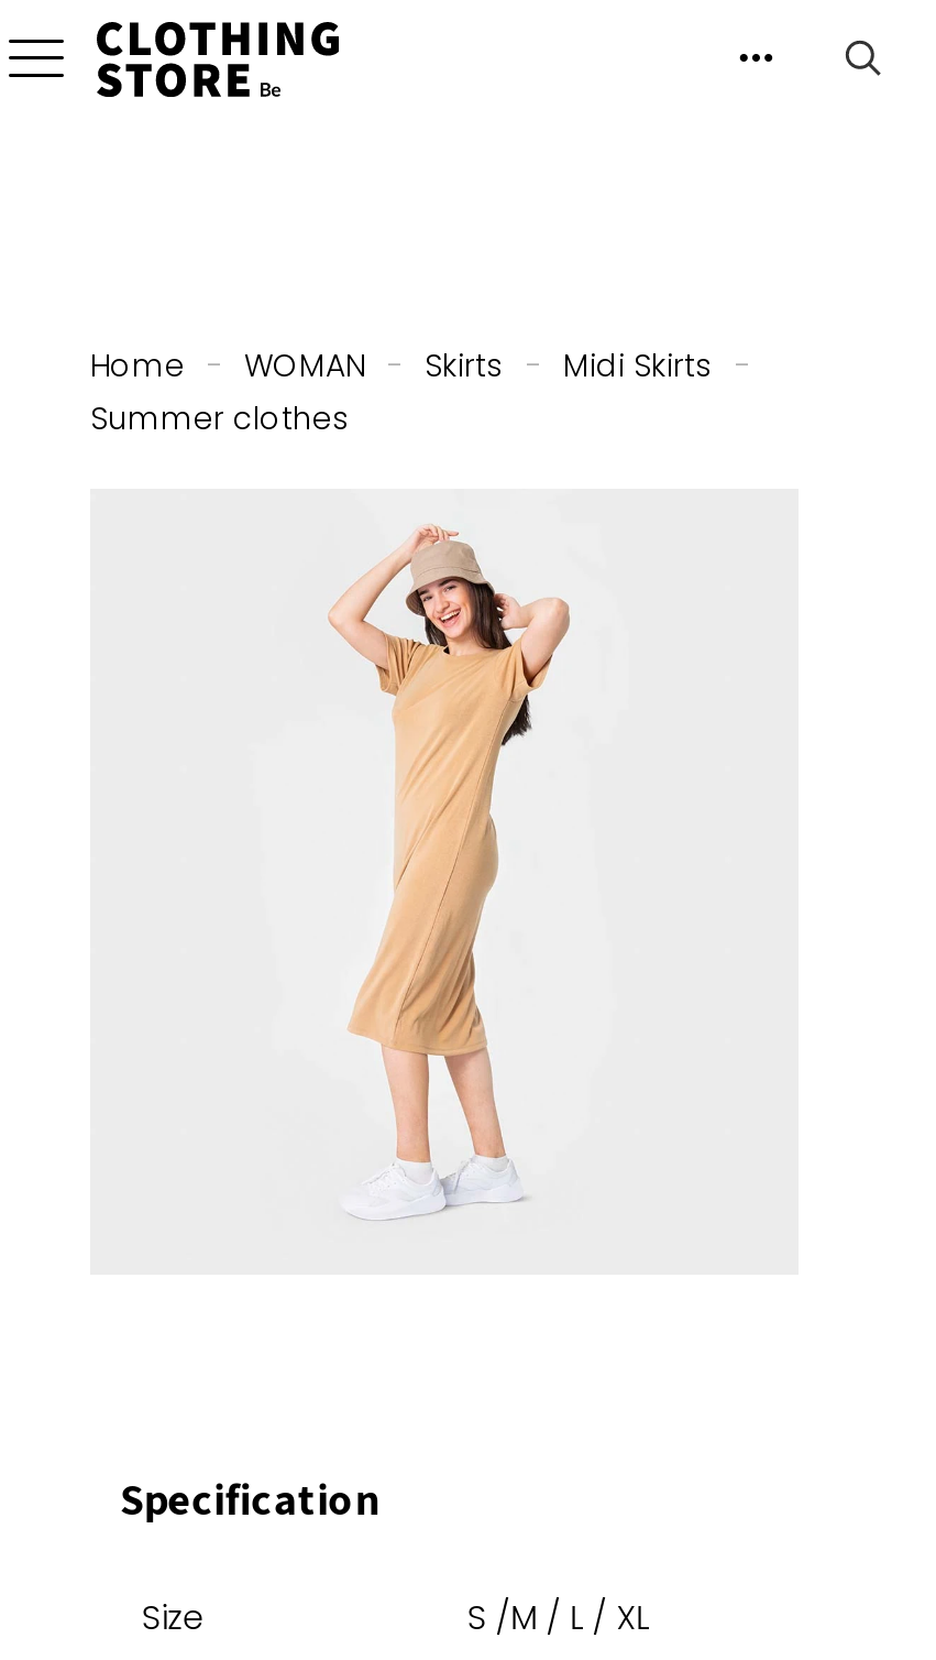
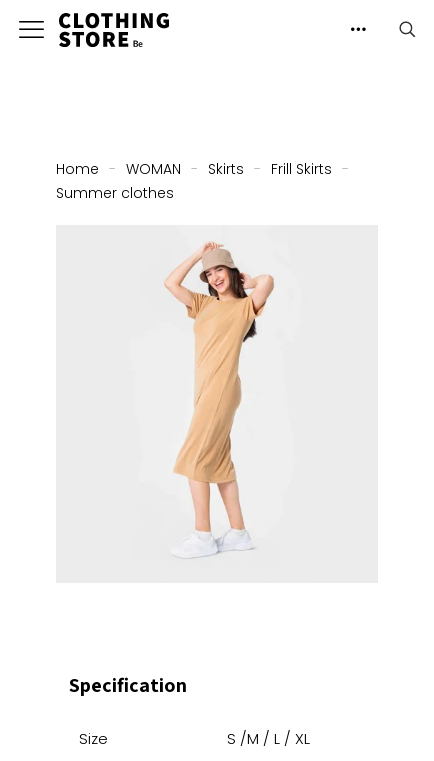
[90,343,750,387] Home - WOMAN - Skirts - Midi Skirts - -> [56,159,349,179] Home - WOMAN - Skirts - Frill Skirts -

